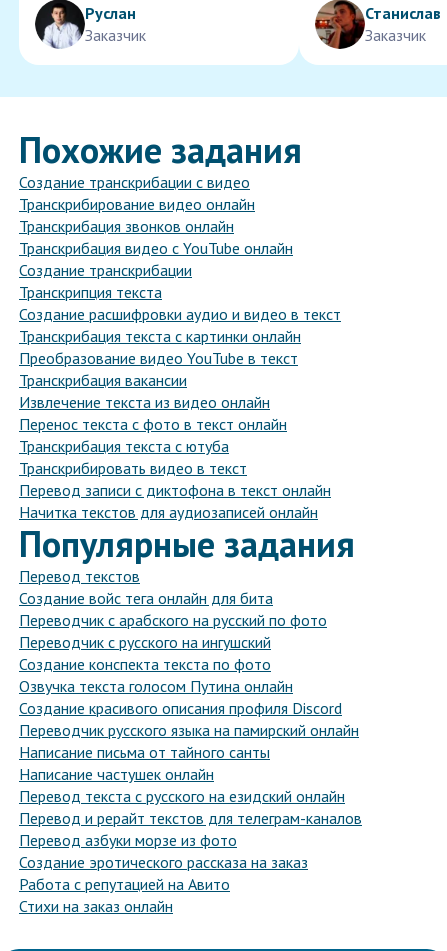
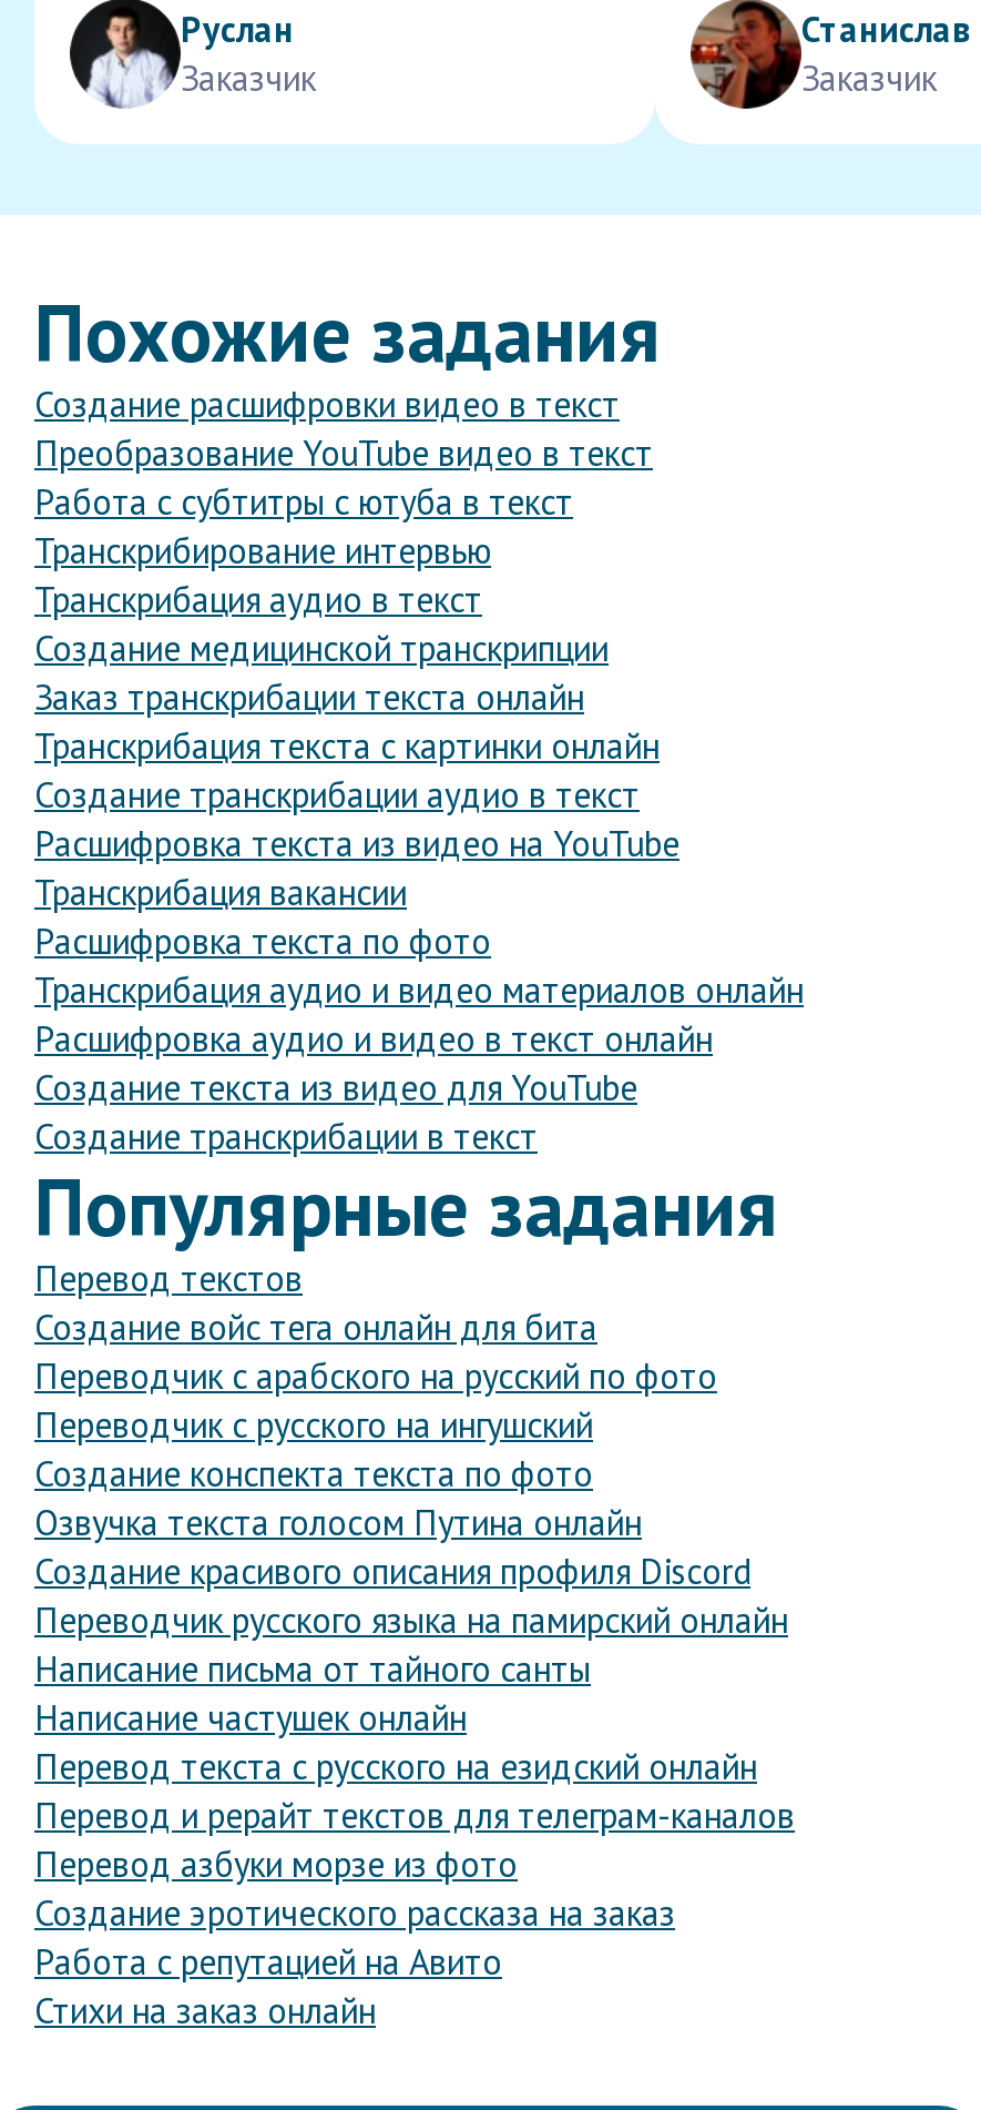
[19,172,341,324] Создание транскрибации с видео | Транскрибирование видео онлайн | Транскрибация звонков онлайн | Транскрибация видео с YouTube онлайн | Создание транскрибации | Транскрипция текста | Создание расшифровки аудио и видео в текст -> [34,382,653,719] Создание расшифровки видео в текст | Преобразование YouTube видео в текст | Работа с субтитры с ютуба в текст | Транскрибирование интервью | Транскрибация аудио в текст | Создание медицинской транскрипции | Заказ транскрибации текста онлайн
[19,348,298,368] Преобразование видео YouTube в текст -> [34,773,679,866] Создание транскрибации аудио в текст | Расшифровка текста из видео на YouTube
moved [19,370,187,390] -> [34,870,407,915]: Транскрибация вакансии
[19,392,331,522] Извлечение текста из видео онлайн | Перенос текста с фото в текст онлайн | Транскрибация текста с ютуба | Транскрибировать видео в текст | Перевод записи с диктофона в текст онлайн | Начитка текстов для аудиозаписей онлайн -> [34,919,804,1159] Расшифровка текста по фото | Транскрибация аудио и видео материалов онлайн | Расшифровка аудио и видео в текст онлайн | Создание текста из видео для YouTube | Создание транскрибации в текст

